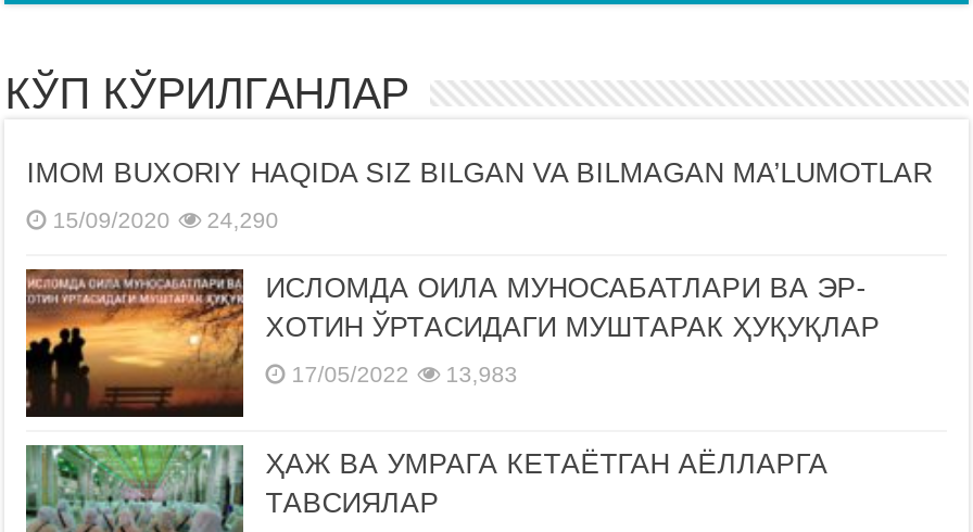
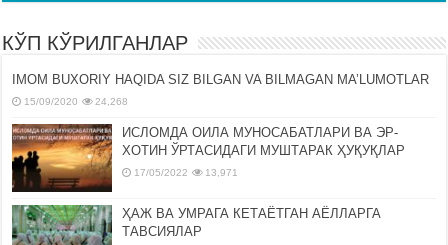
[53,208,278,232] 15/09/2020 24,290 -> [24,96,128,107] 15/09/2020 24,268
[291,362,517,386] 17/05/2022 13,983 -> [134,167,238,178] 17/05/2022 13,971

